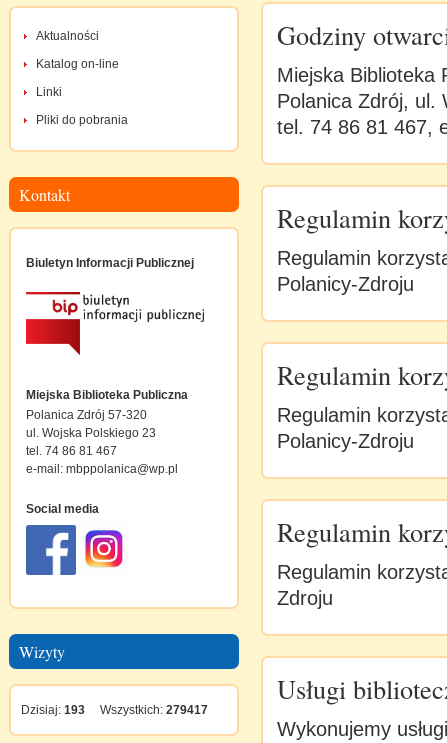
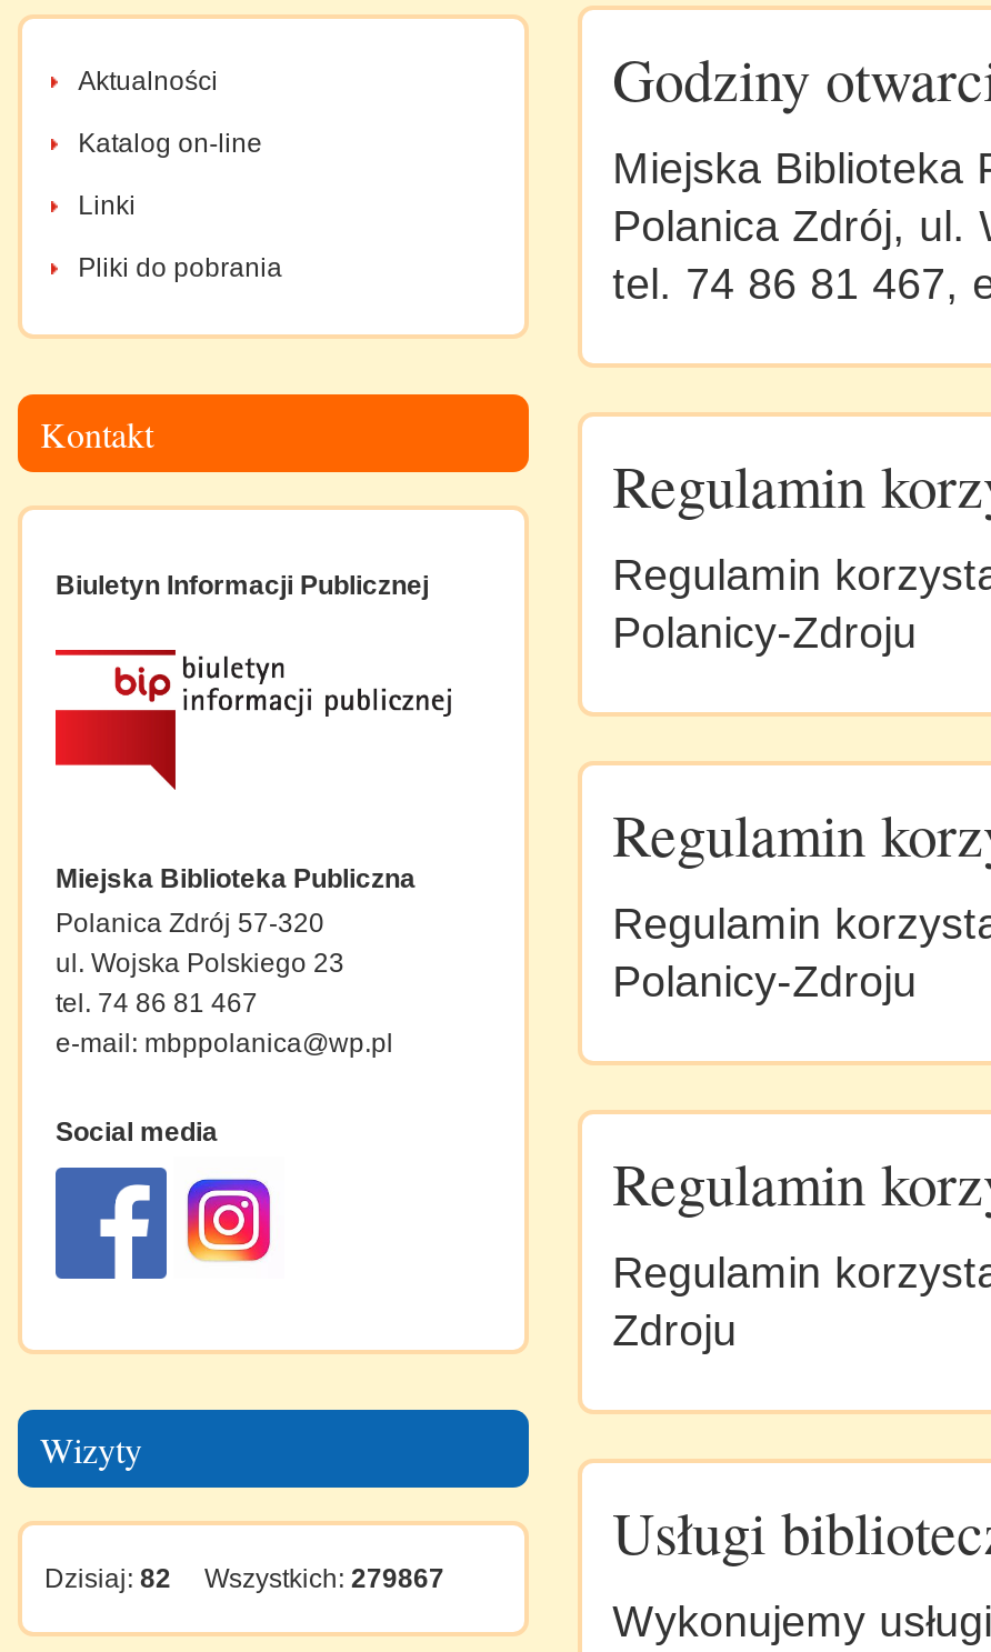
[21,703,85,717] Dzisiaj: 193 -> [44,1563,171,1594] Dzisiaj: 82
[100,703,208,717] Wszystkich: 279417 -> [204,1563,444,1594] Wszystkich: 279867

